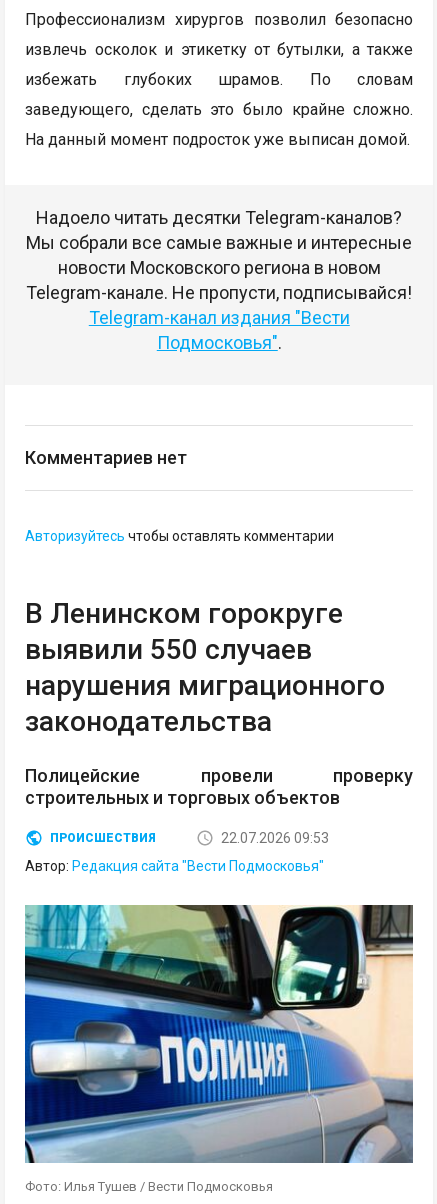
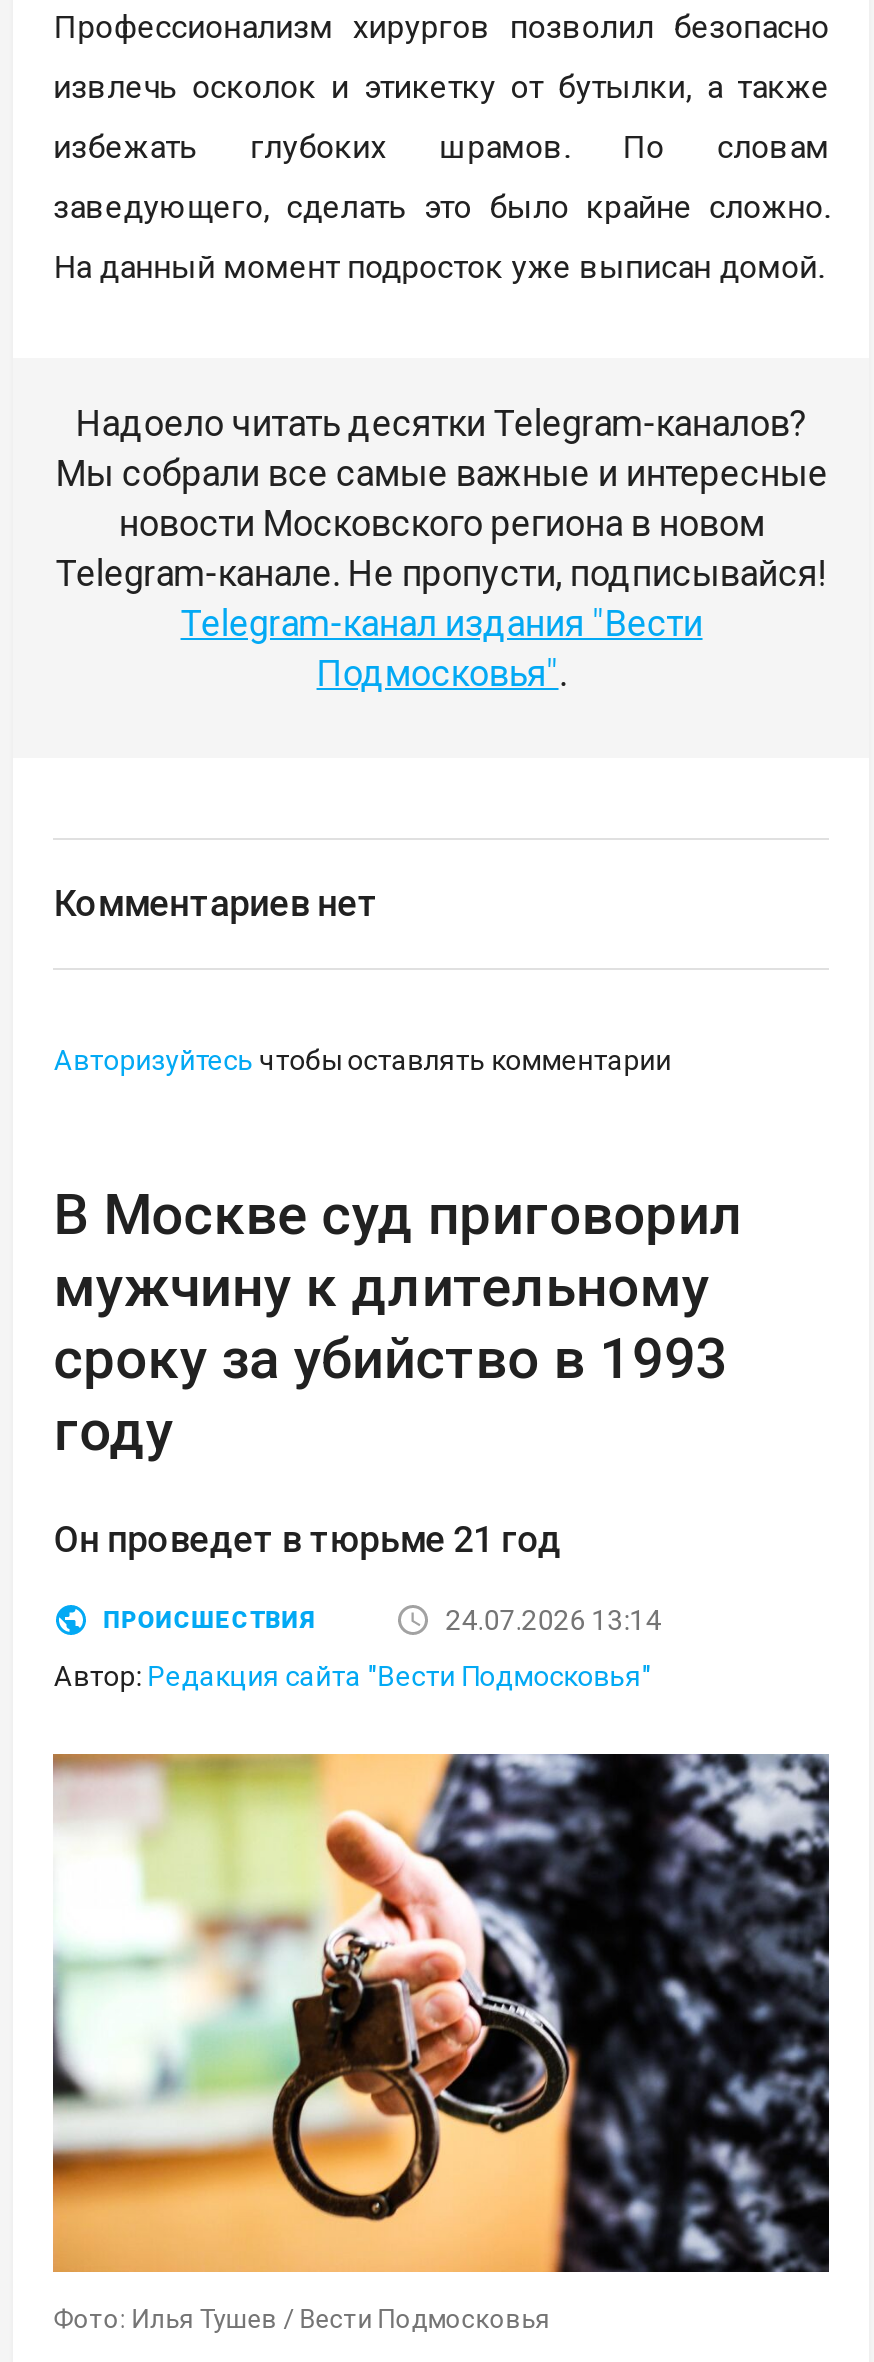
[25,597,385,738] В Ленинском горокруге | выявили 550 случаев | нарушения миграционного | законодательства -> [54,1182,744,1464] В Москве суд приговорил | мужчину к длительному | сроку за убийство в 1993 | году
[25,765,413,808] Полицейские провели проверку | строительных и торговых объектов -> [54,1518,562,1560] Он проведет в тюрьме 21 год
[221,830,329,846] 22.07.2026 09:53 -> [446,1604,662,1636] 24.07.2026 13:14
[24,904,414,1164] [image] -> [51,1751,831,2275] [image]

